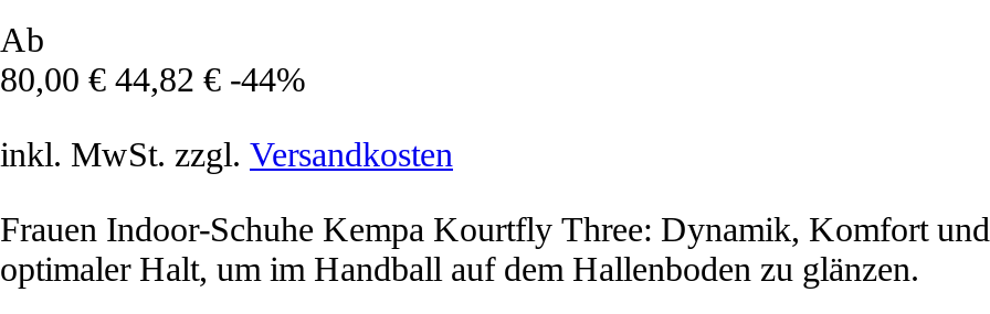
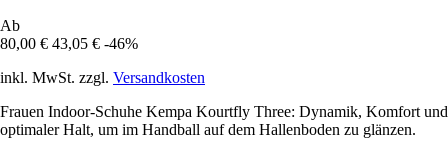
[0,60,305,98] 80,00 € 44,82 € -44% -> [0,35,138,52] 80,00 € 43,05 € -46%

